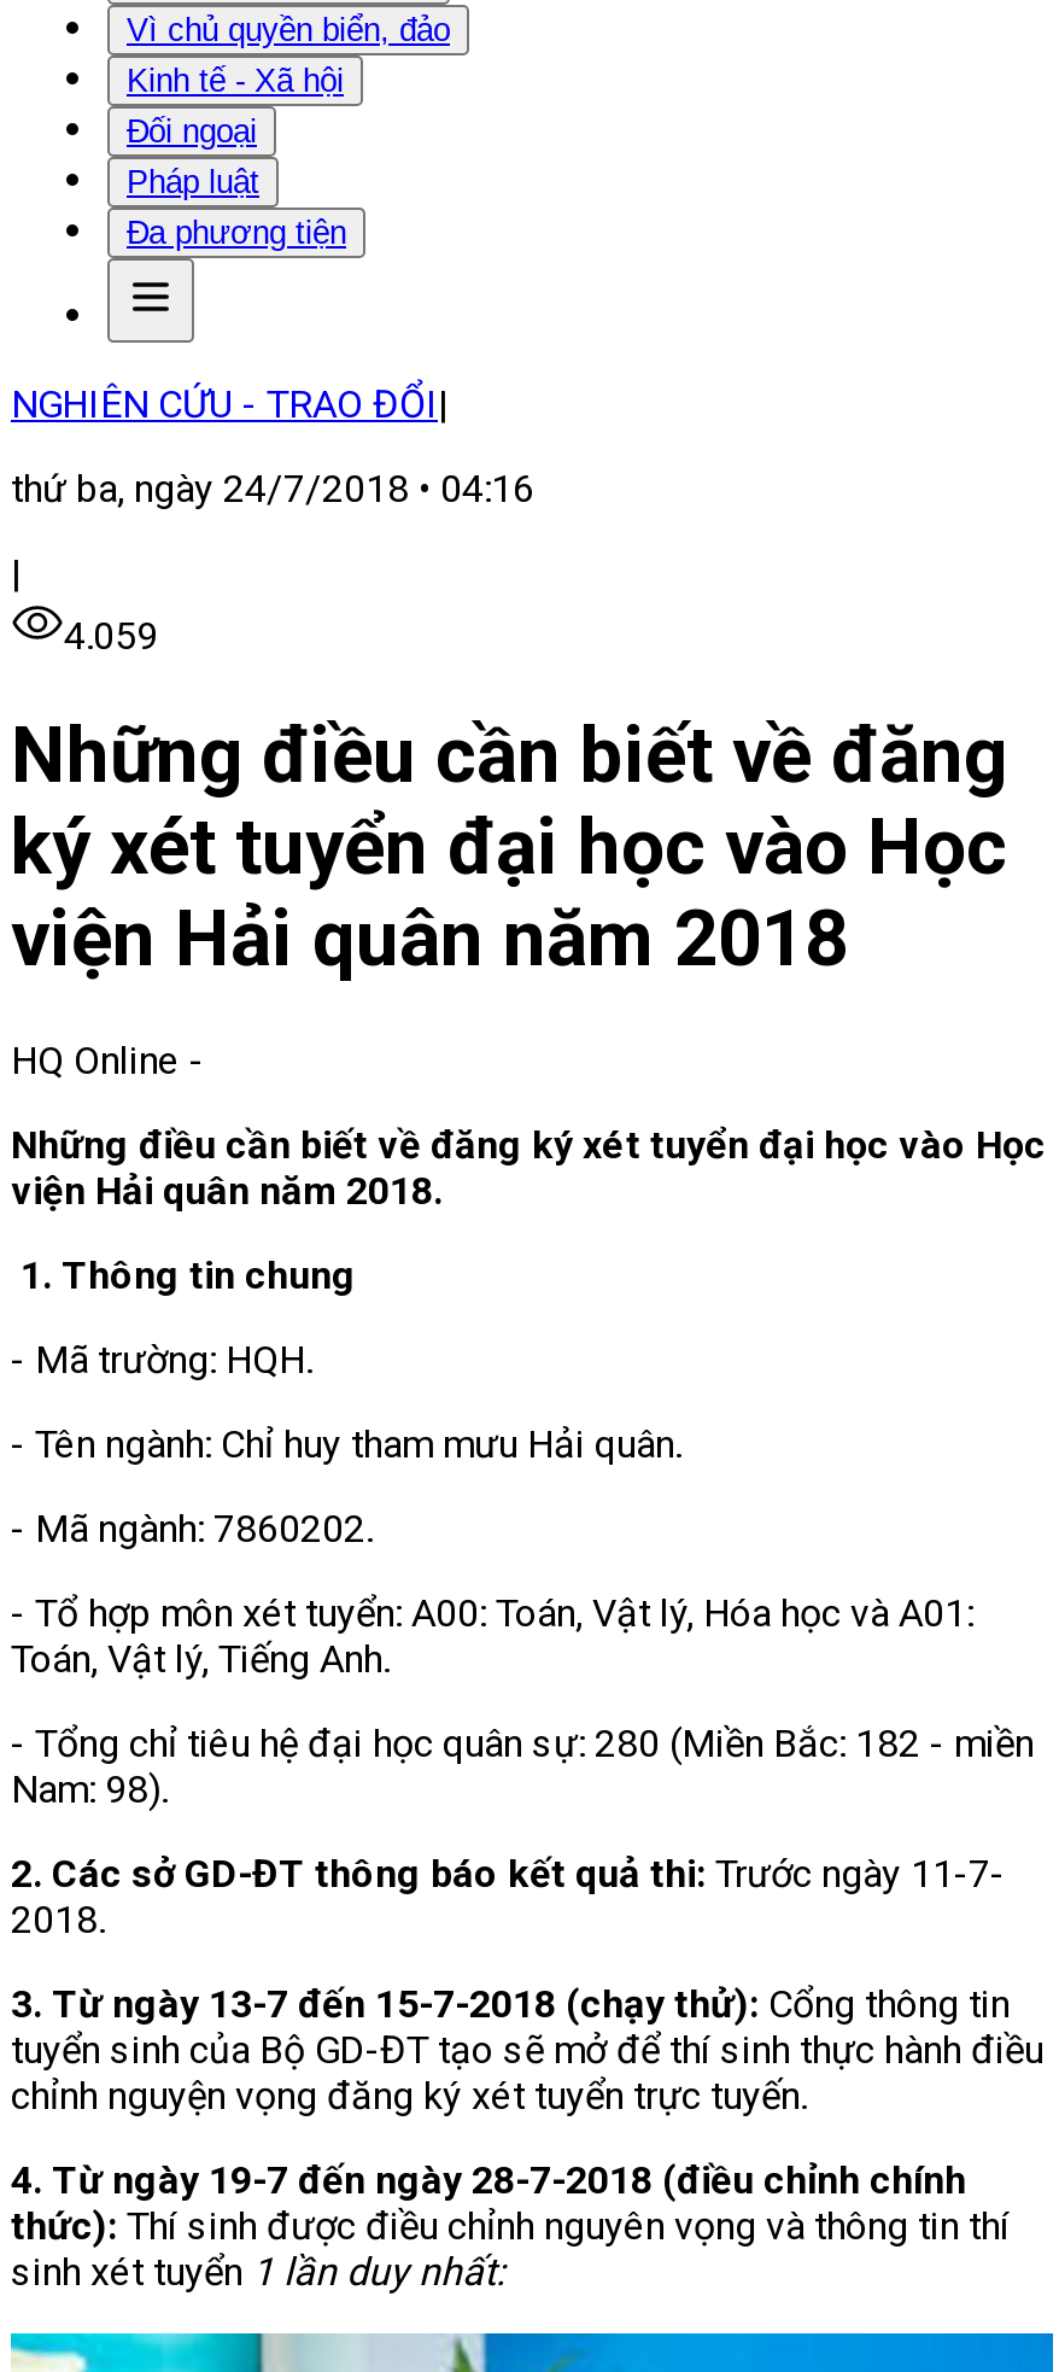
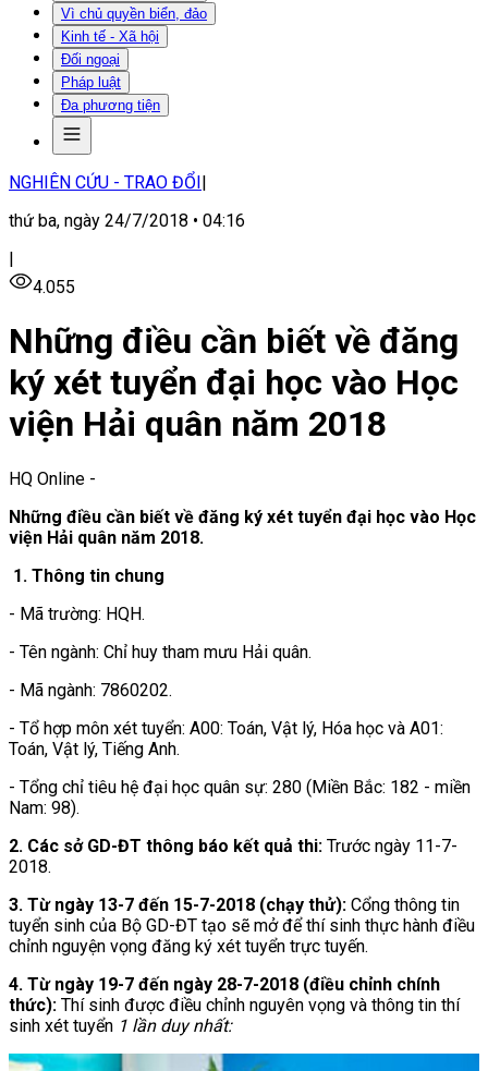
[64,613,158,659] 4.059 -> [33,277,75,297] 4.055

